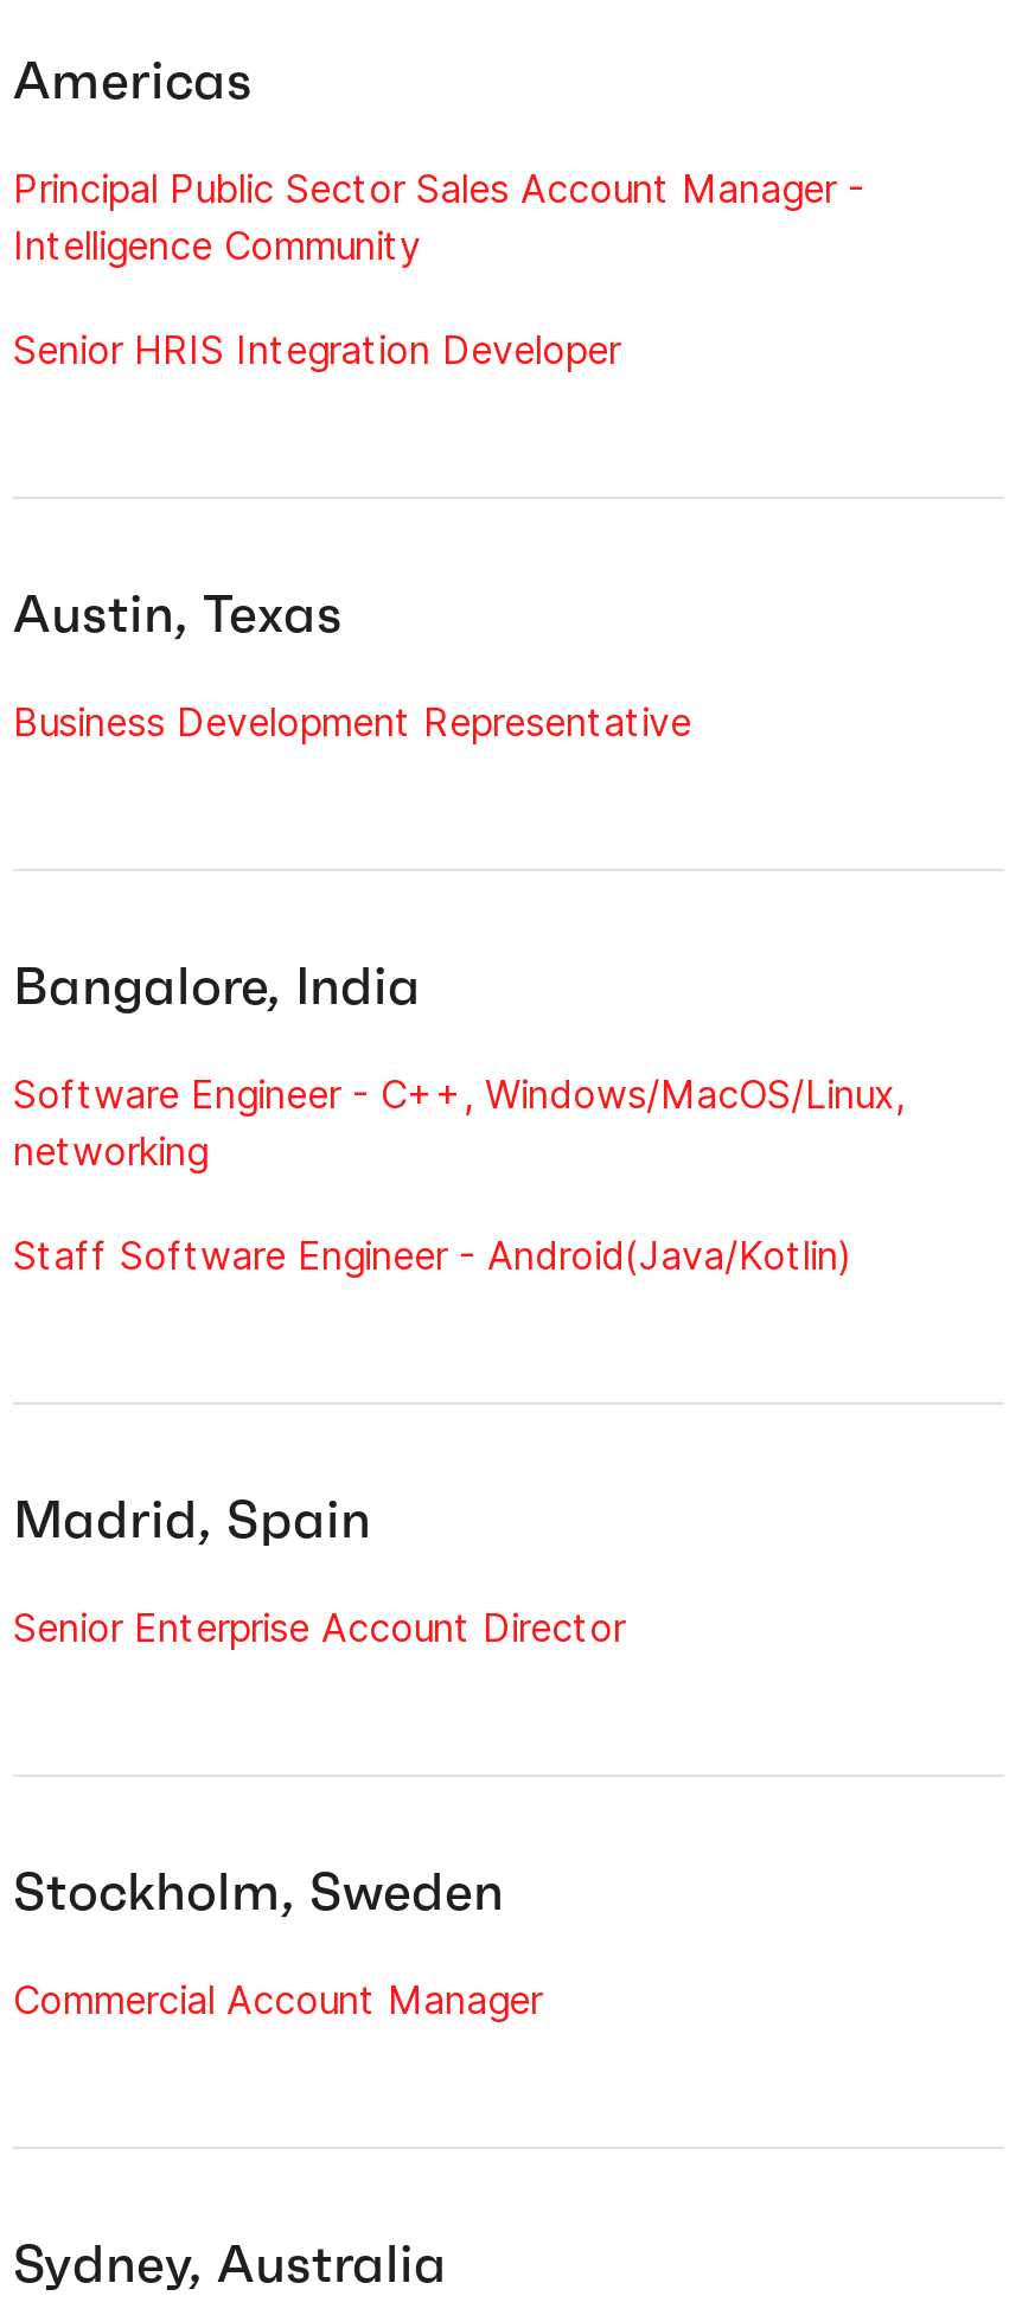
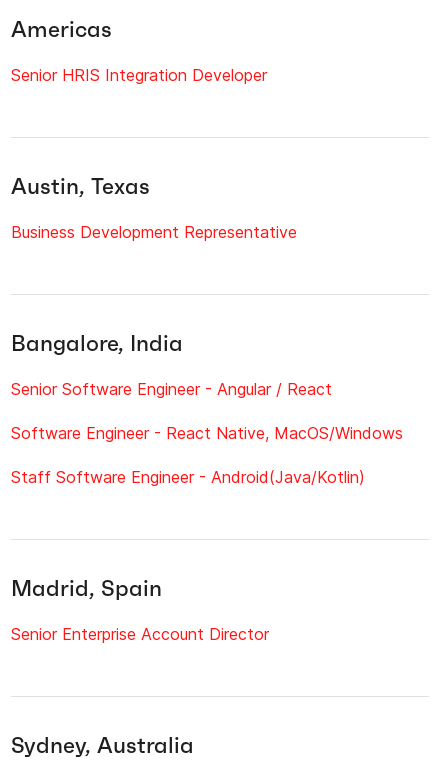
[13,165,864,269] Principal Public Sector Sales Account Manager - | Intelligence Community -> none
[13,1070,905,1175] Software Engineer - C++, Windows/MacOS/Linux, | networking -> [11,379,403,443] Senior Software Engineer - Angular / React | Software Engineer - React Native, MacOS/Windows
[13,1860,542,2023] Stockholm, Sweden | Commercial Account Manager -> none

